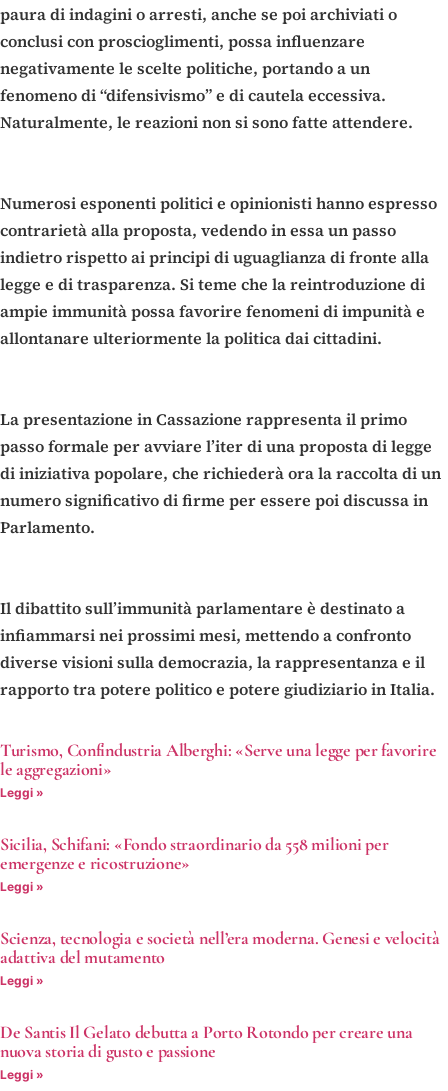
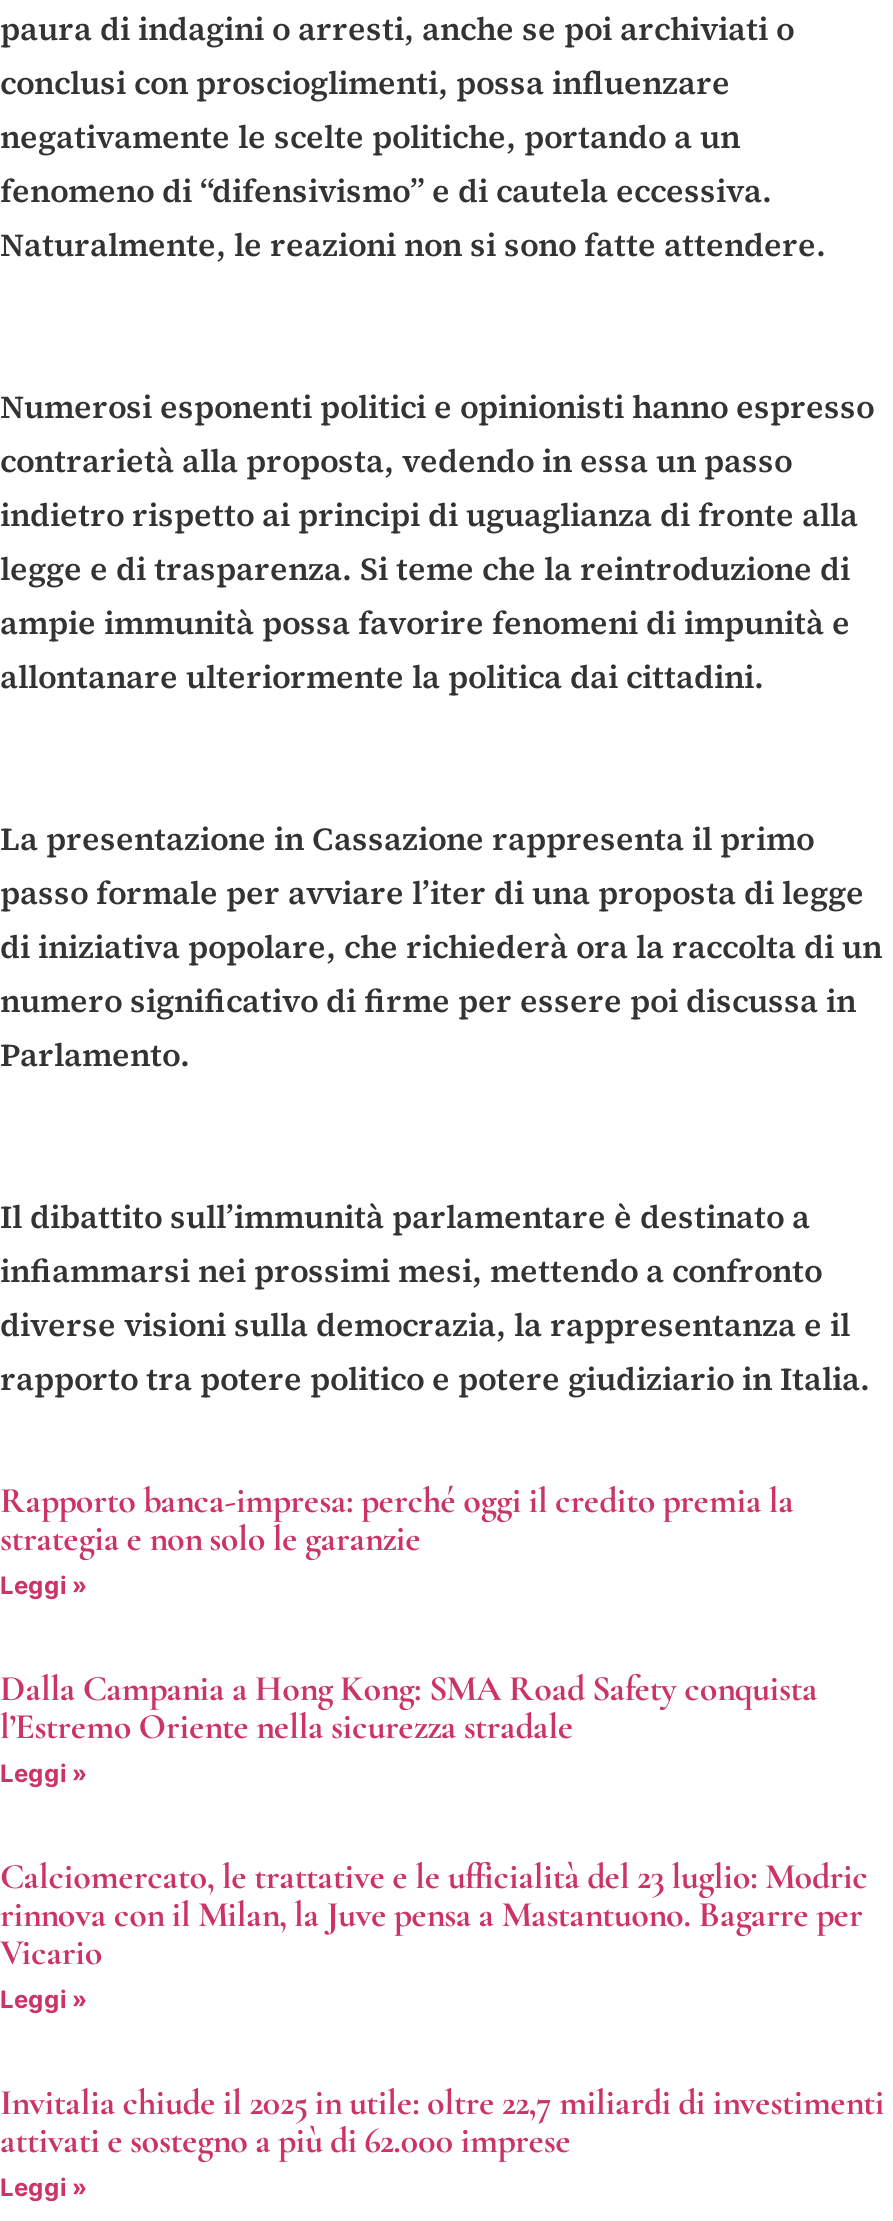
[0,739,436,780] Turismo, Confindustria Alberghi: «Serve una legge per favorire | le aggregazioni» -> [0,1478,794,1560] Rapporto banca-impresa: perché oggi il credito premia la | strategia e non solo le garanzie
[0,833,388,874] Sicilia, Schifani: «Fondo straordinario da 558 milioni per | emergenze e ricostruzione» -> [0,1666,817,1748] Dalla Campania a Hong Kong: SMA Road Safety conquista | l’Estremo Oriente nella sicurezza stradale
[0,927,439,968] Scienza, tecnologia e società nell’era moderna. Genesi e velocità | adattiva del mutamento -> [0,1854,868,1974] Calciomercato, le trattative e le ufficialità del 23 luglio: Modric | rinnova con il Milan, la Juve pensa a Mastantuono. Bagarre per | Vicario
[0,1021,412,1062] De Santis Il Gelato debutta a Porto Rotondo per creare una | nuova storia di gusto e passione -> [0,2080,884,2162] Invitalia chiude il 2025 in utile: oltre 22,7 miliardi di investimenti | attivati e sostegno a più di 62.000 imprese

